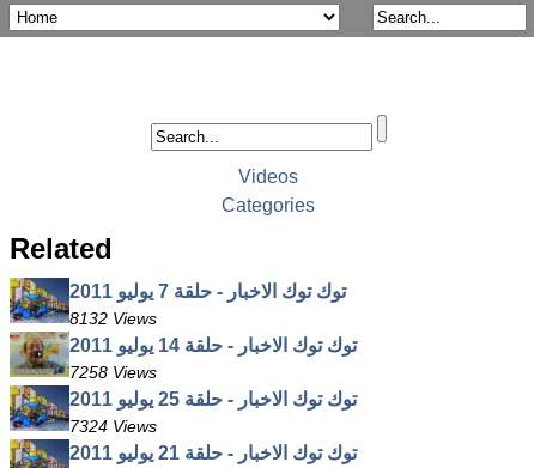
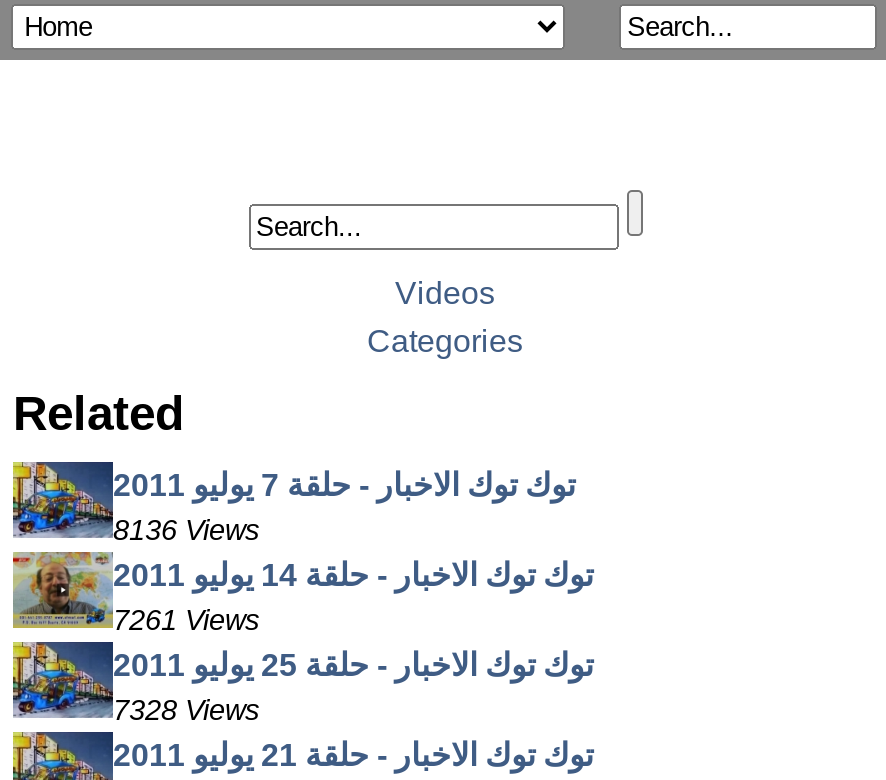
[69,309,157,328] 8132 Views -> [113,514,259,546] 8136 Views
[69,363,157,382] 7258 Views -> [113,604,259,636] 7261 Views
[69,417,157,436] 7324 Views -> [113,694,259,726] 7328 Views

